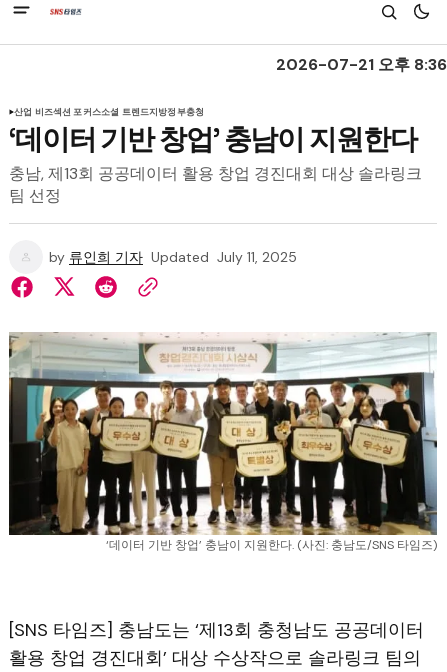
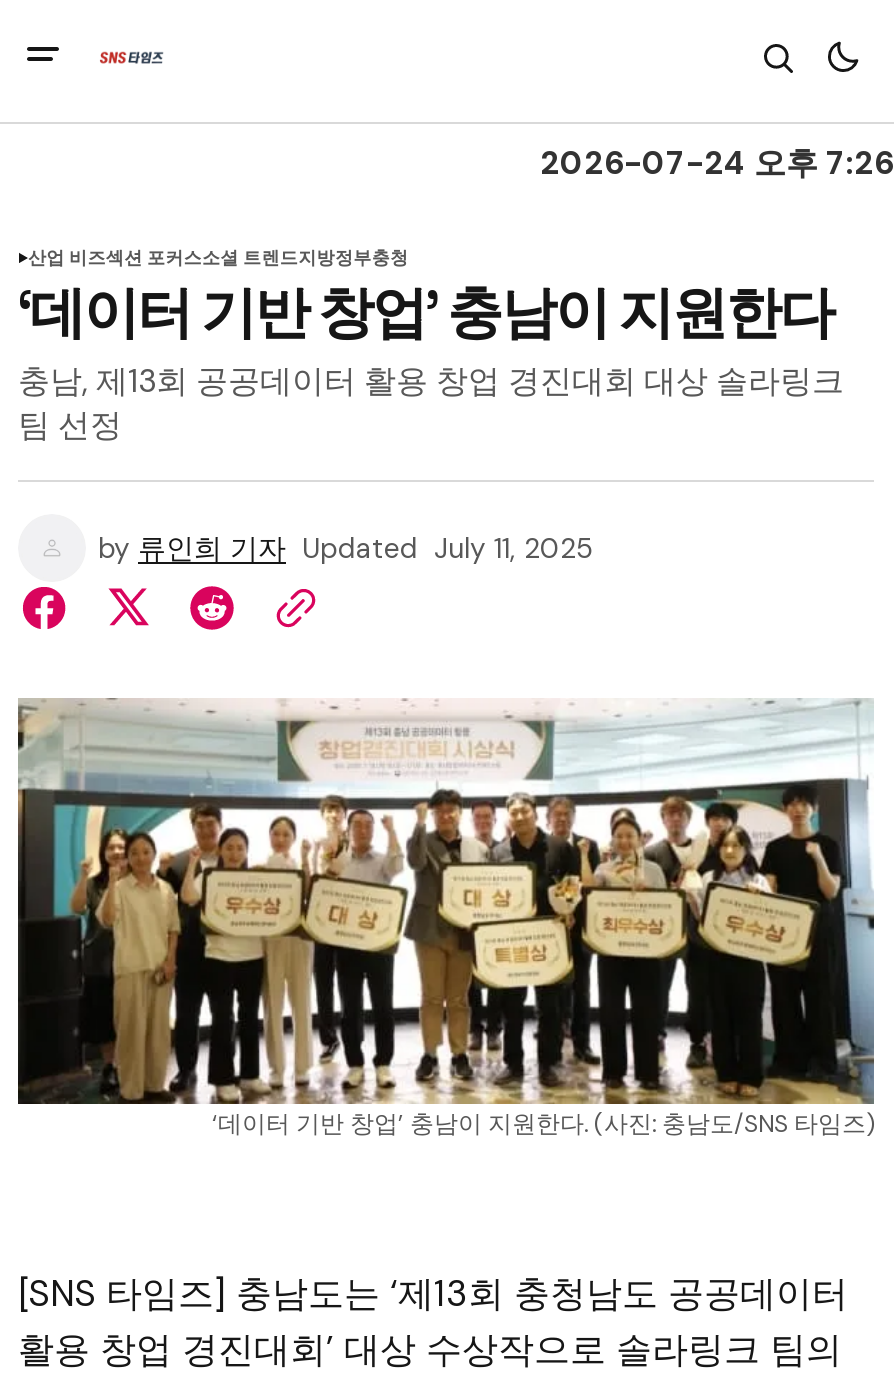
[276,54,447,75] 2026-07-21 오후 8:36 -> [540,142,894,184] 2026-07-24 오후 7:26

